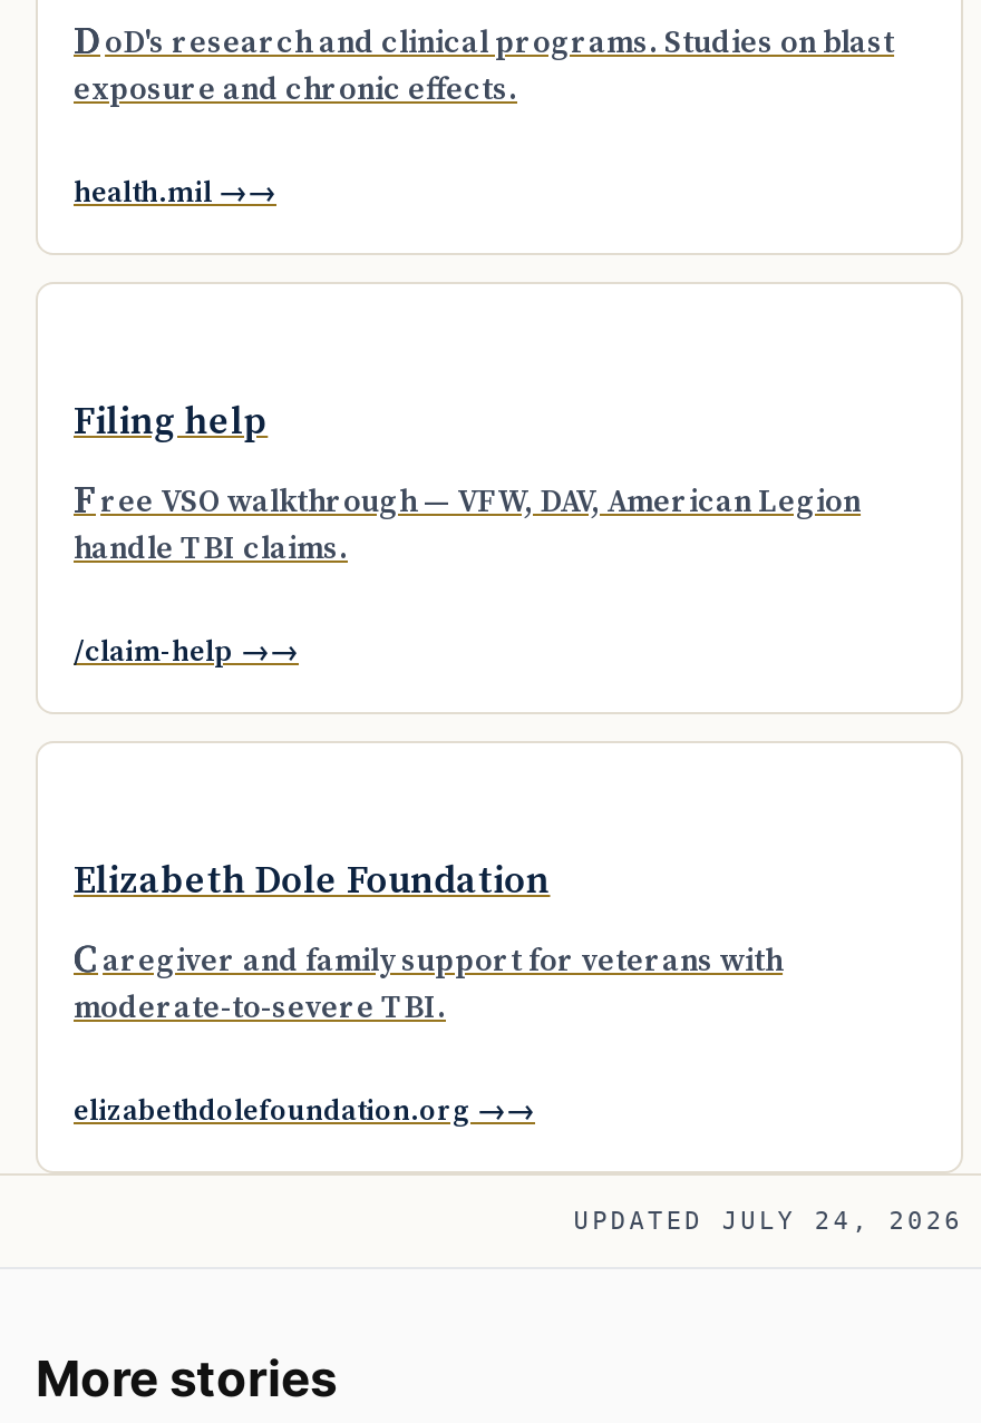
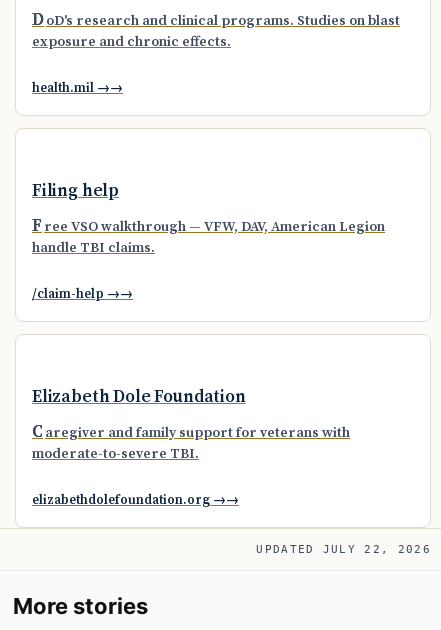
[574,1207,963,1236] UPDATED JULY 24, 2026 -> [256,543,431,556] UPDATED JULY 22, 2026

